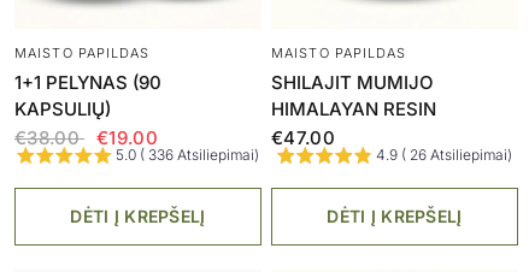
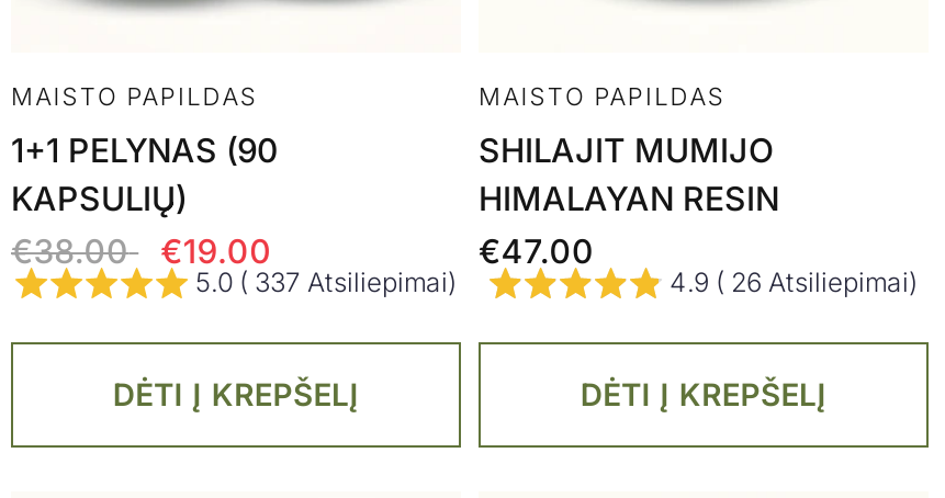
[116,146,259,164] 5.0 ( 336 Atsiliepimai) -> [195,266,457,299] 5.0 ( 337 Atsiliepimai)

